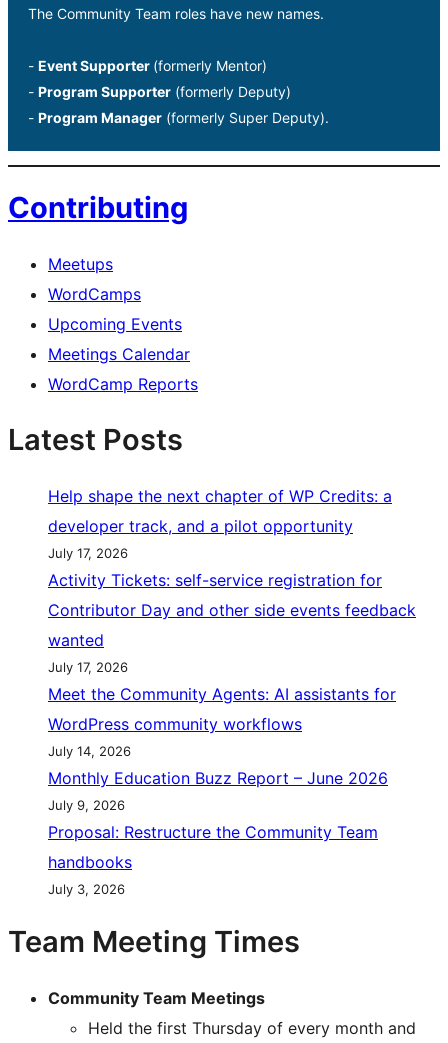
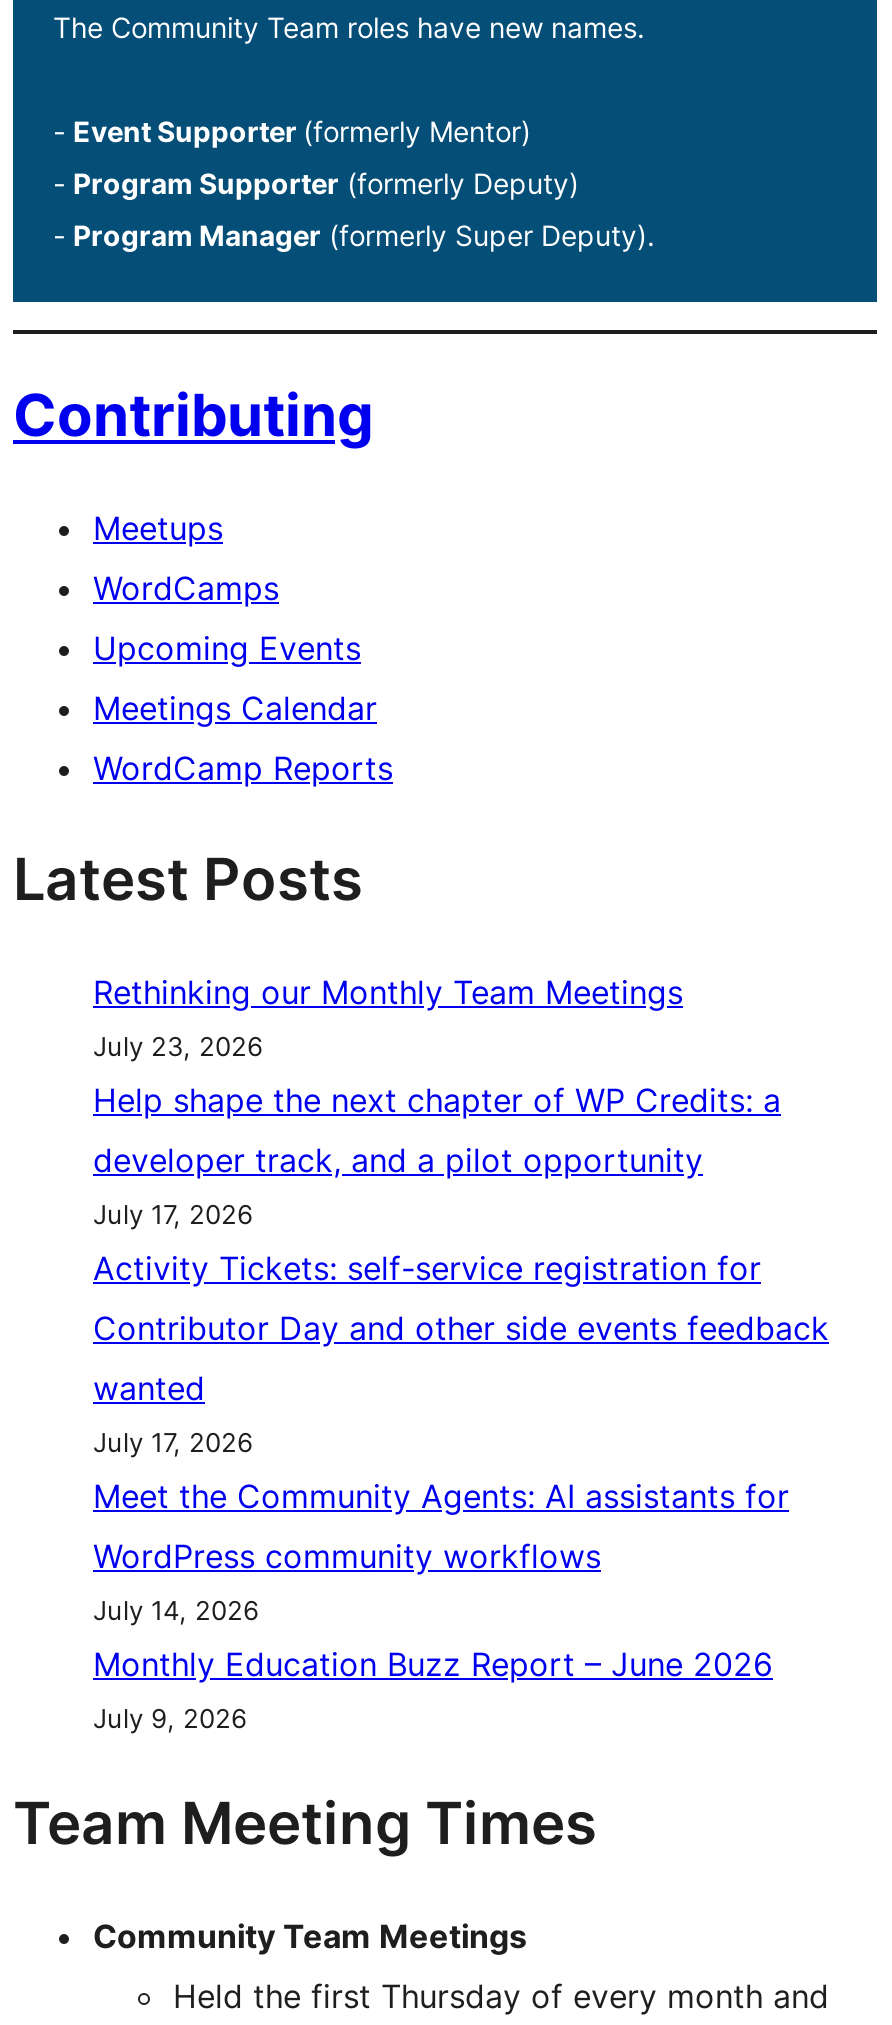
none -> [93,972,683,1062] Rethinking our Monthly Team Meetings | July 23, 2026
moved [48,486,416,813] -> [93,1080,829,1734]: Help shape the next chapter of WP Credits: a | developer track, and a pilot opportunity | July 17, 2026 | ... | Monthly Education Buzz Report – June 2026 | July 9, 2026
[48,822,378,897] Proposal: Restructure the Community Team | handbooks | July 3, 2026 -> none

